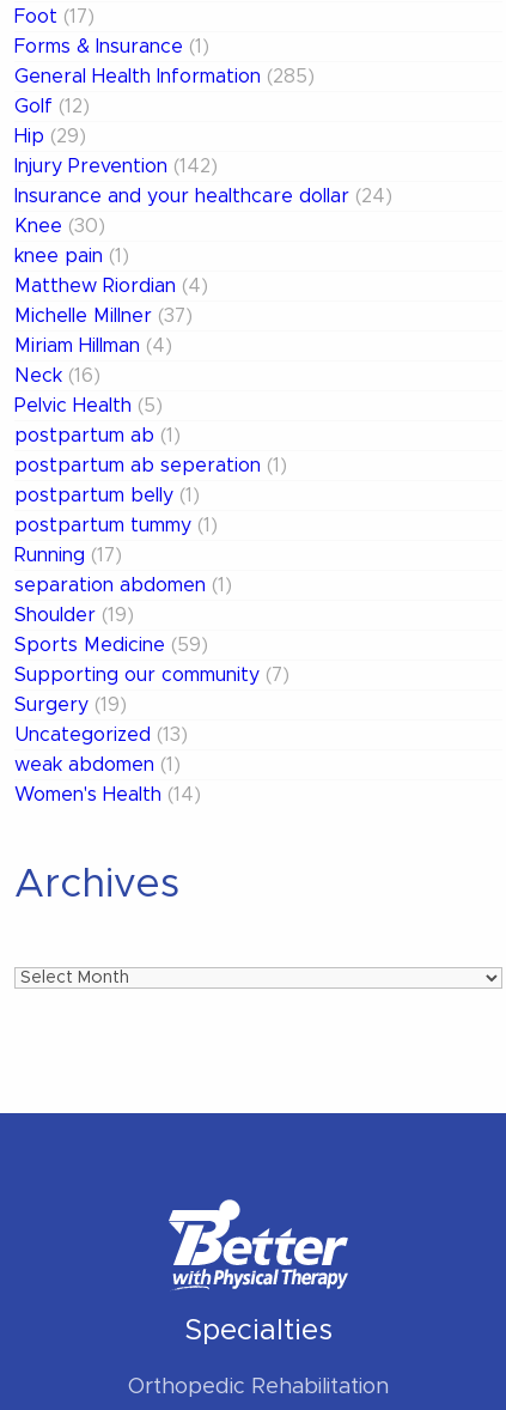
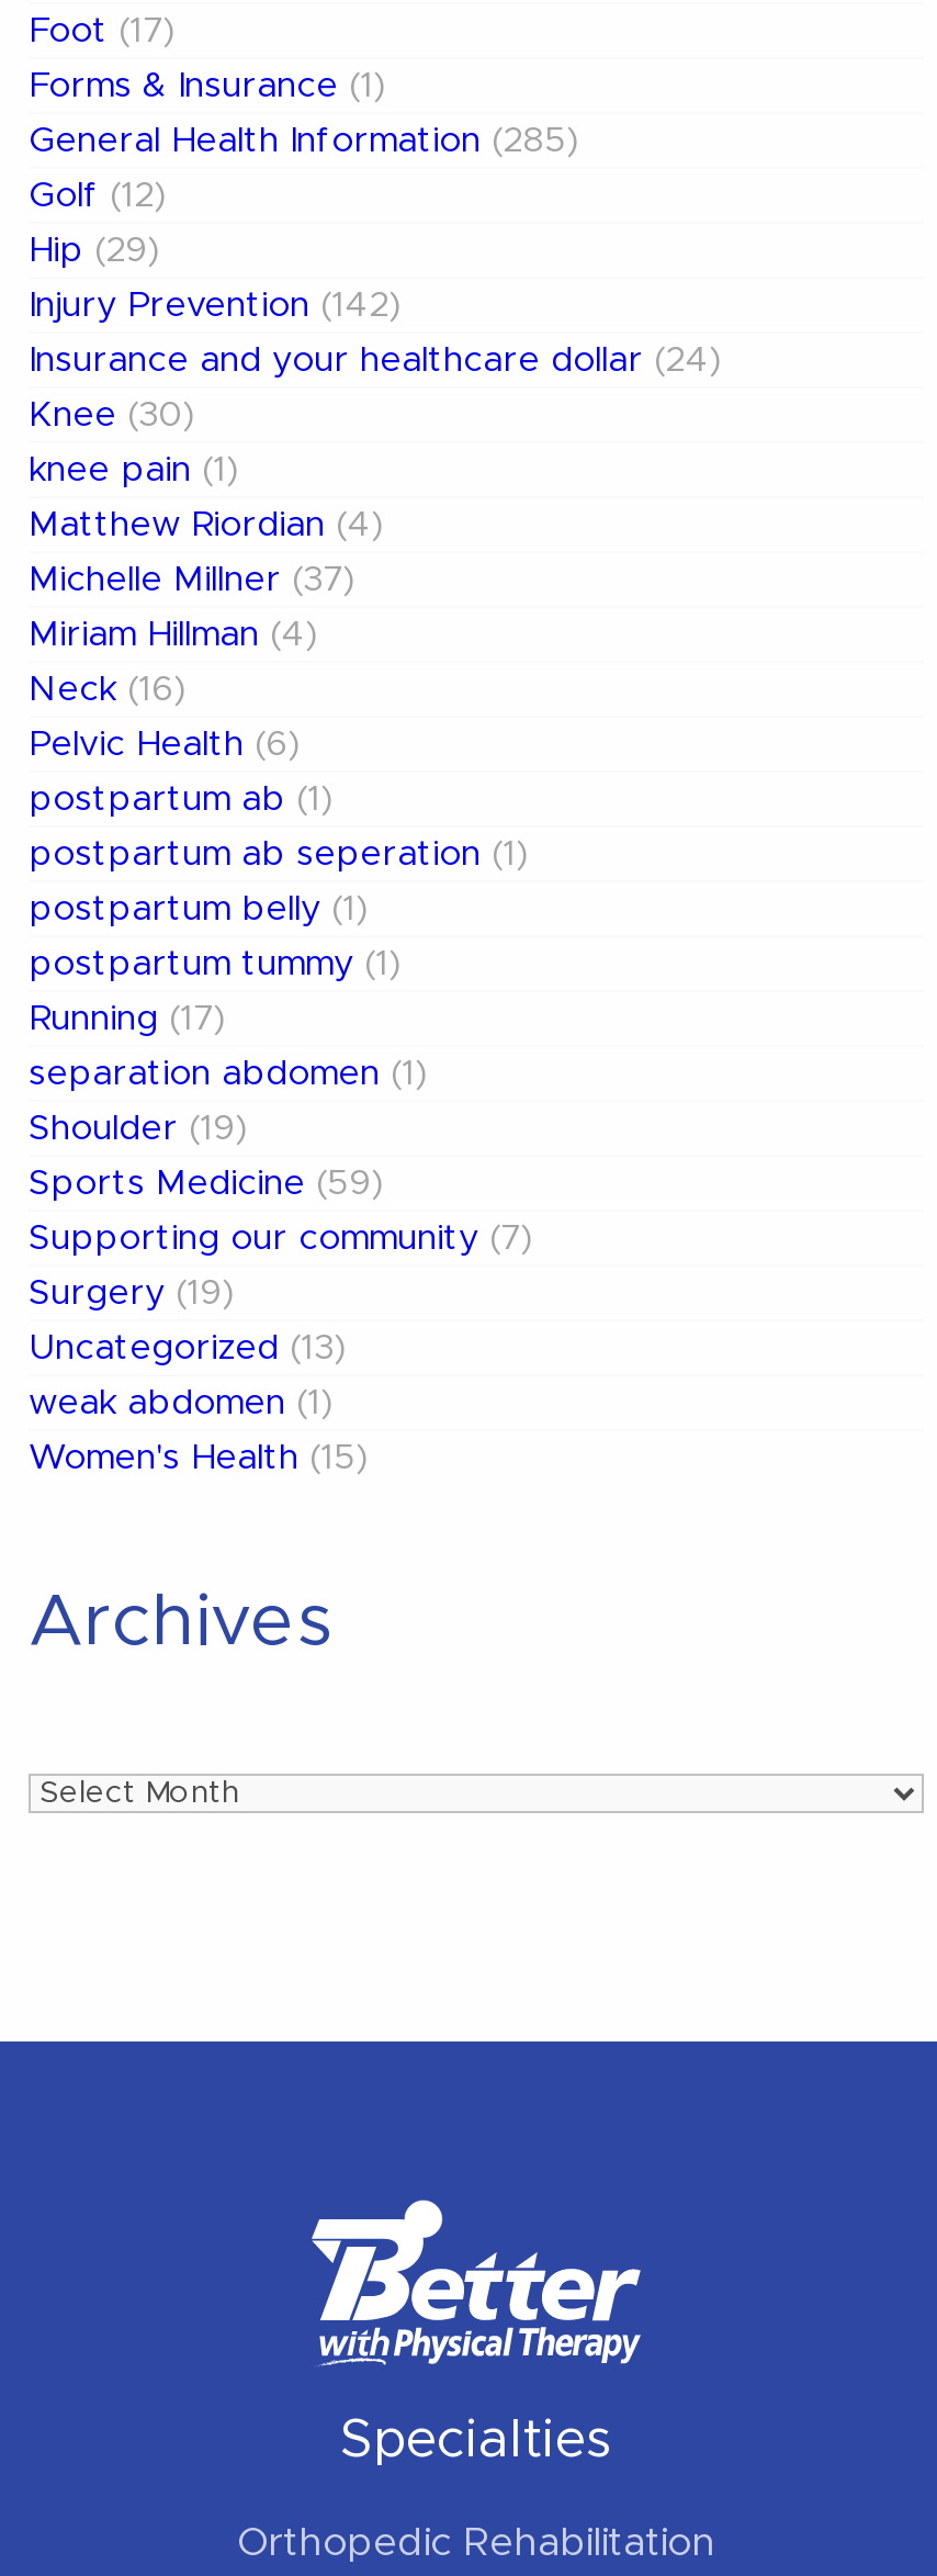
[14,397,163,416] Pelvic Health (5) -> [29,727,301,763] Pelvic Health (6)
[14,786,201,805] Women's Health (14) -> [29,1441,369,1476] Women's Health (15)

